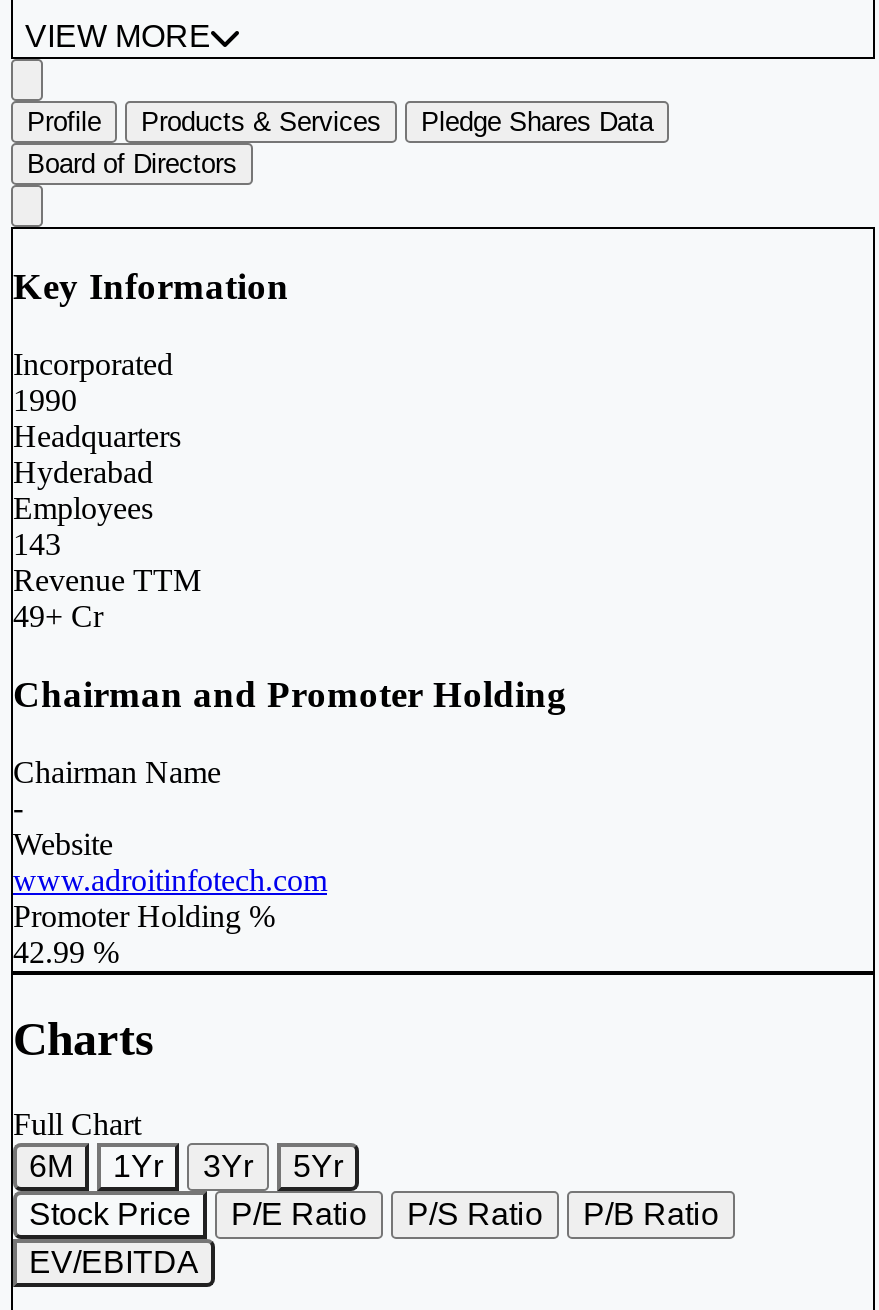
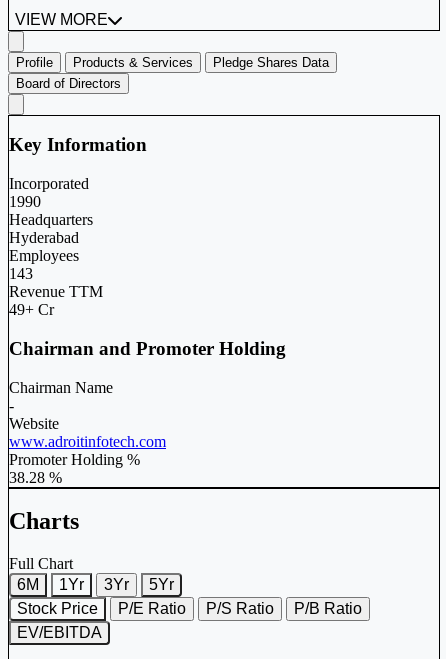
[13,934,119,968] 42.99 % -> [9,468,62,485] 38.28 %

